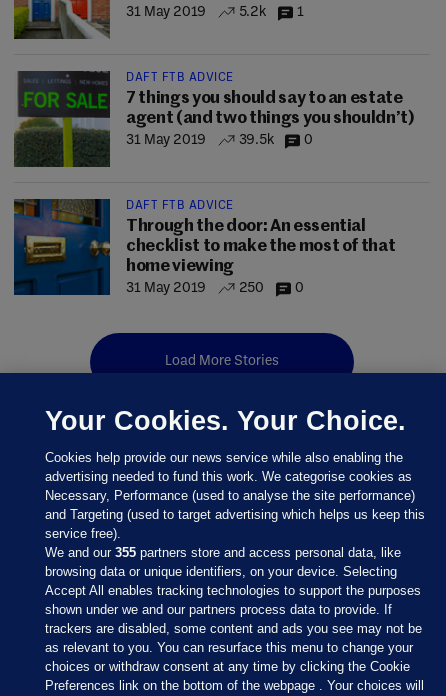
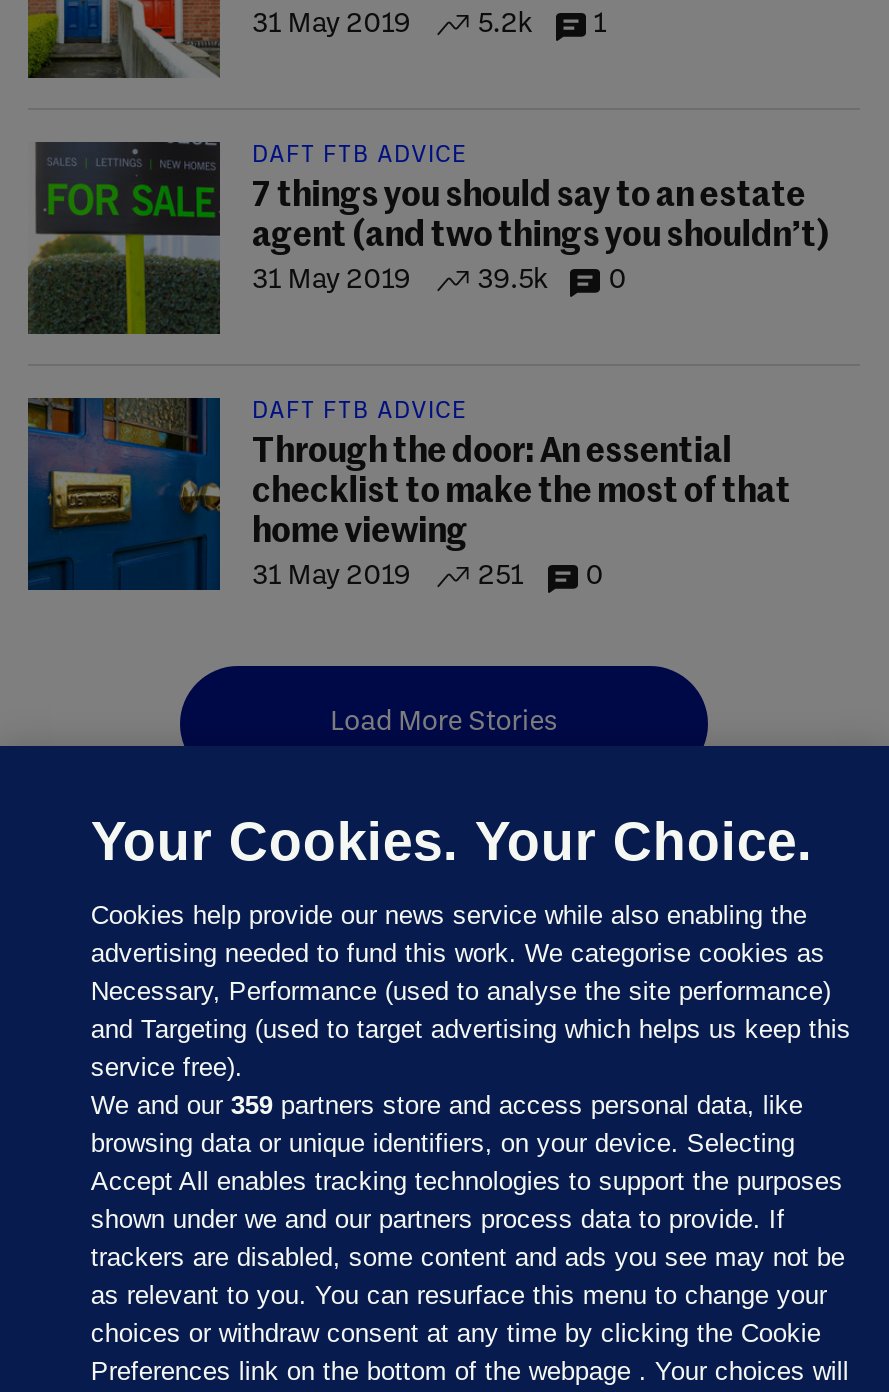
[239,280,264,295] 250 -> [477,561,524,591] 251
[45,545,401,560] We and our 355 partners store and access personal data, like -> [91,1090,803,1120] We and our 359 partners store and access personal data, like

